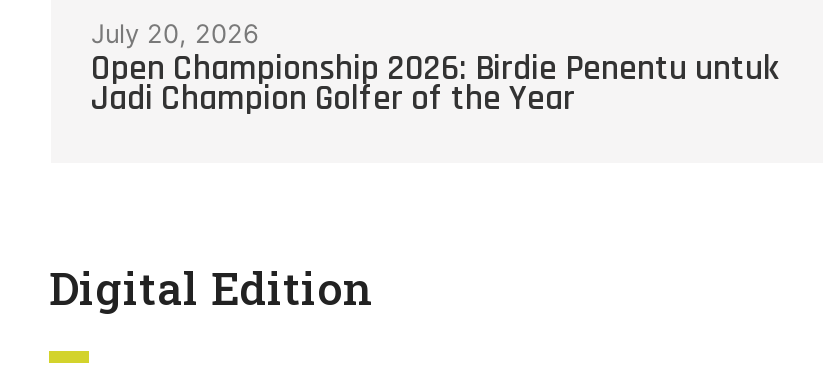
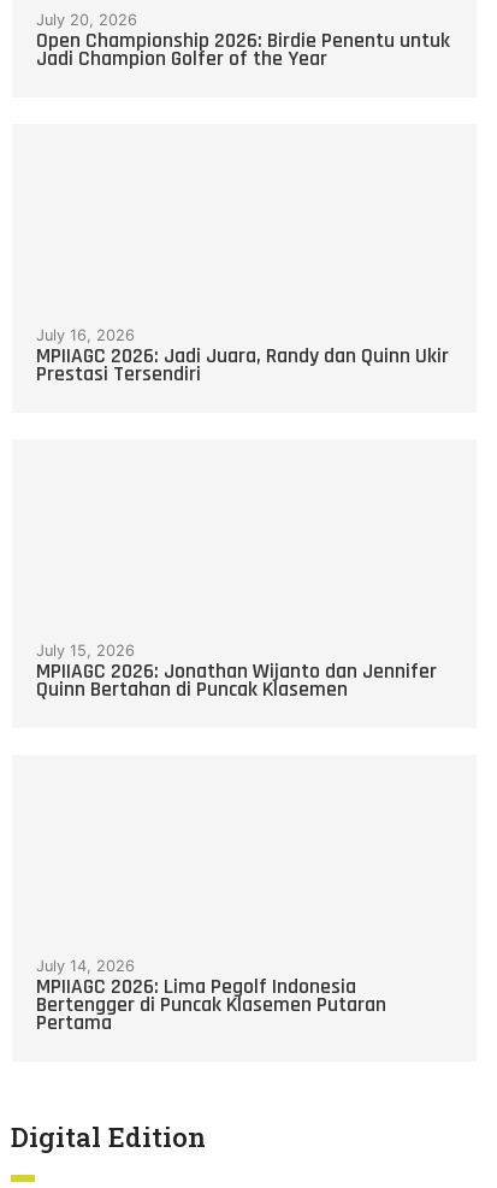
none -> [36,327,449,388] July 16, 2026 | MPIIAGC 2026: Jadi Juara, Randy dan Quinn Ukir | Prestasi Tersendiri
none -> [36,642,437,703] July 15, 2026 | MPIIAGC 2026: Jonathan Wijanto dan Jennifer | Quinn Bertahan di Puncak Klasemen
none -> [36,957,386,1037] July 14, 2026 | MPIIAGC 2026: Lima Pegolf Indonesia | Bertengger di Puncak Klasemen Putaran | Pertama

